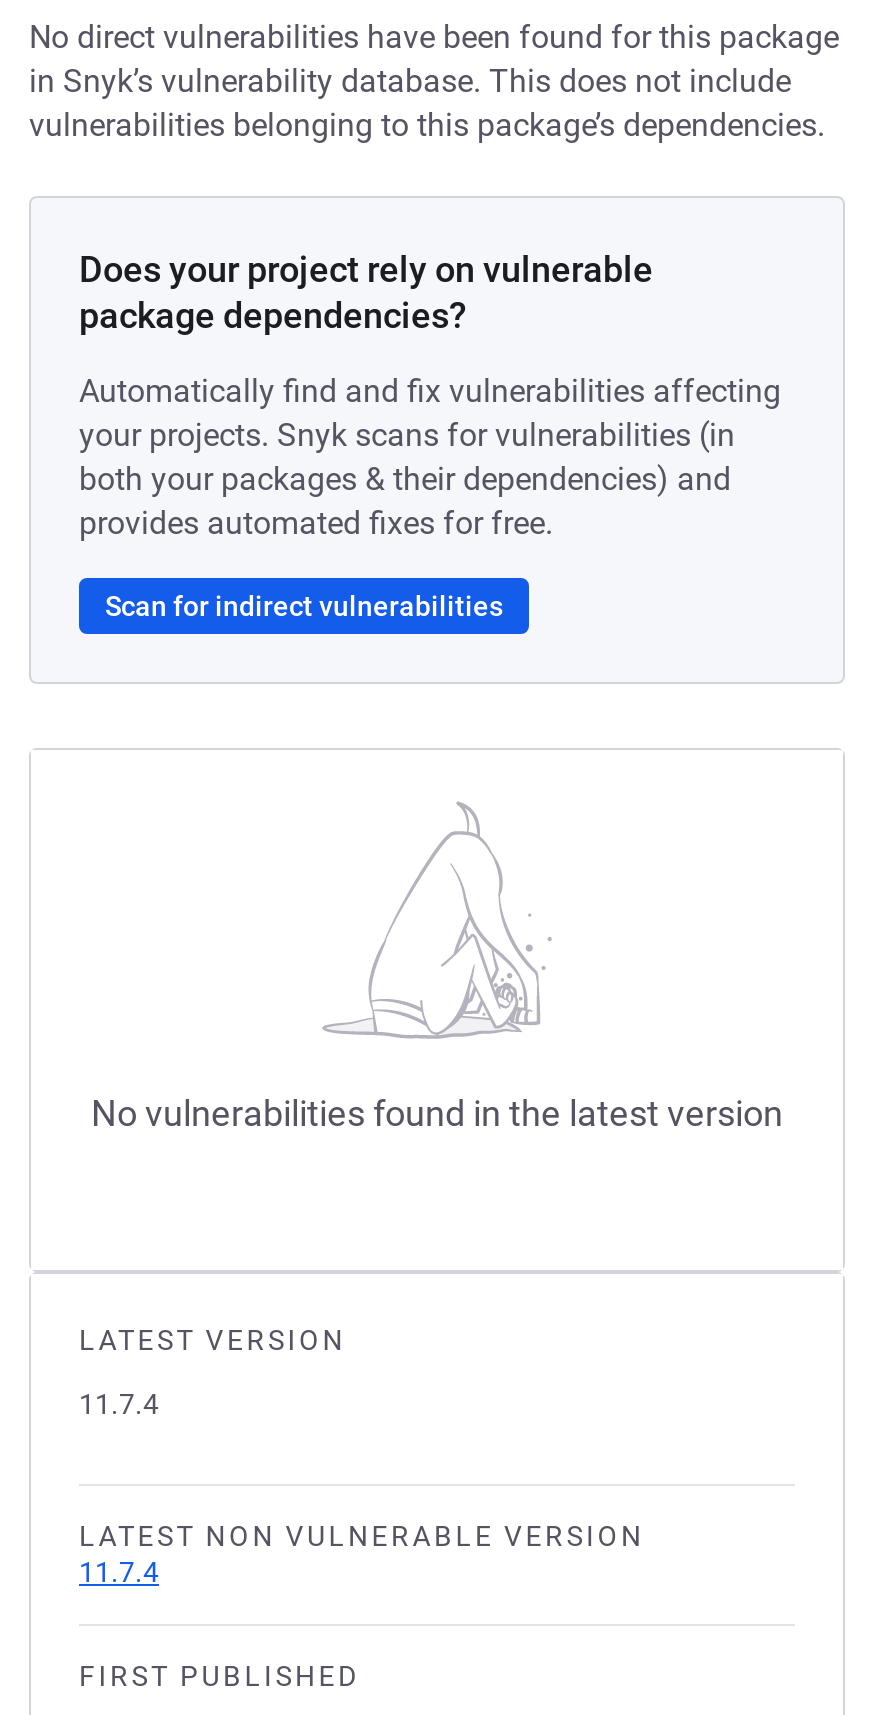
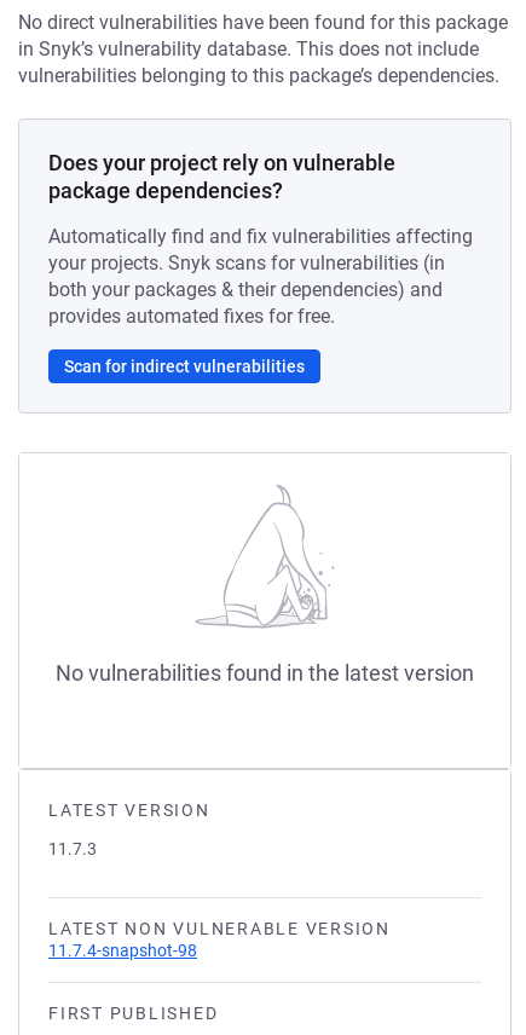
[79,1388,159,1420] 11.7.4 -> [48,839,97,858] 11.7.3
[79,1556,159,1588] 11.7.4 -> [48,941,197,960] 11.7.4-snapshot-98

